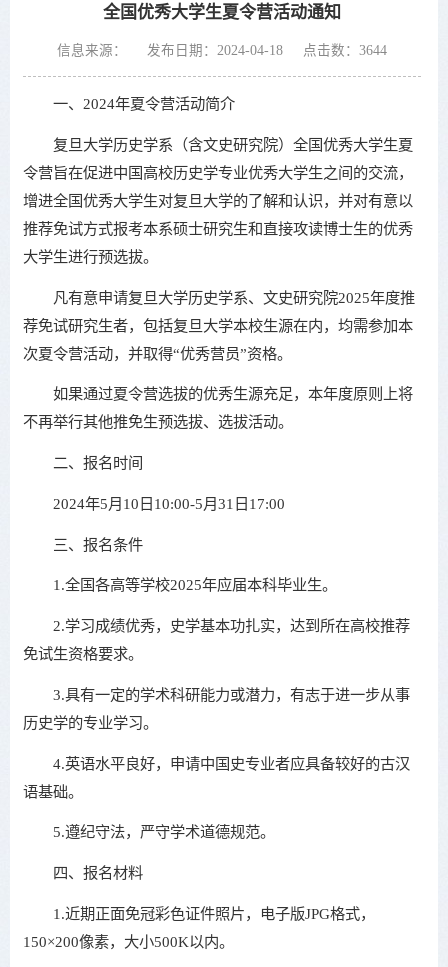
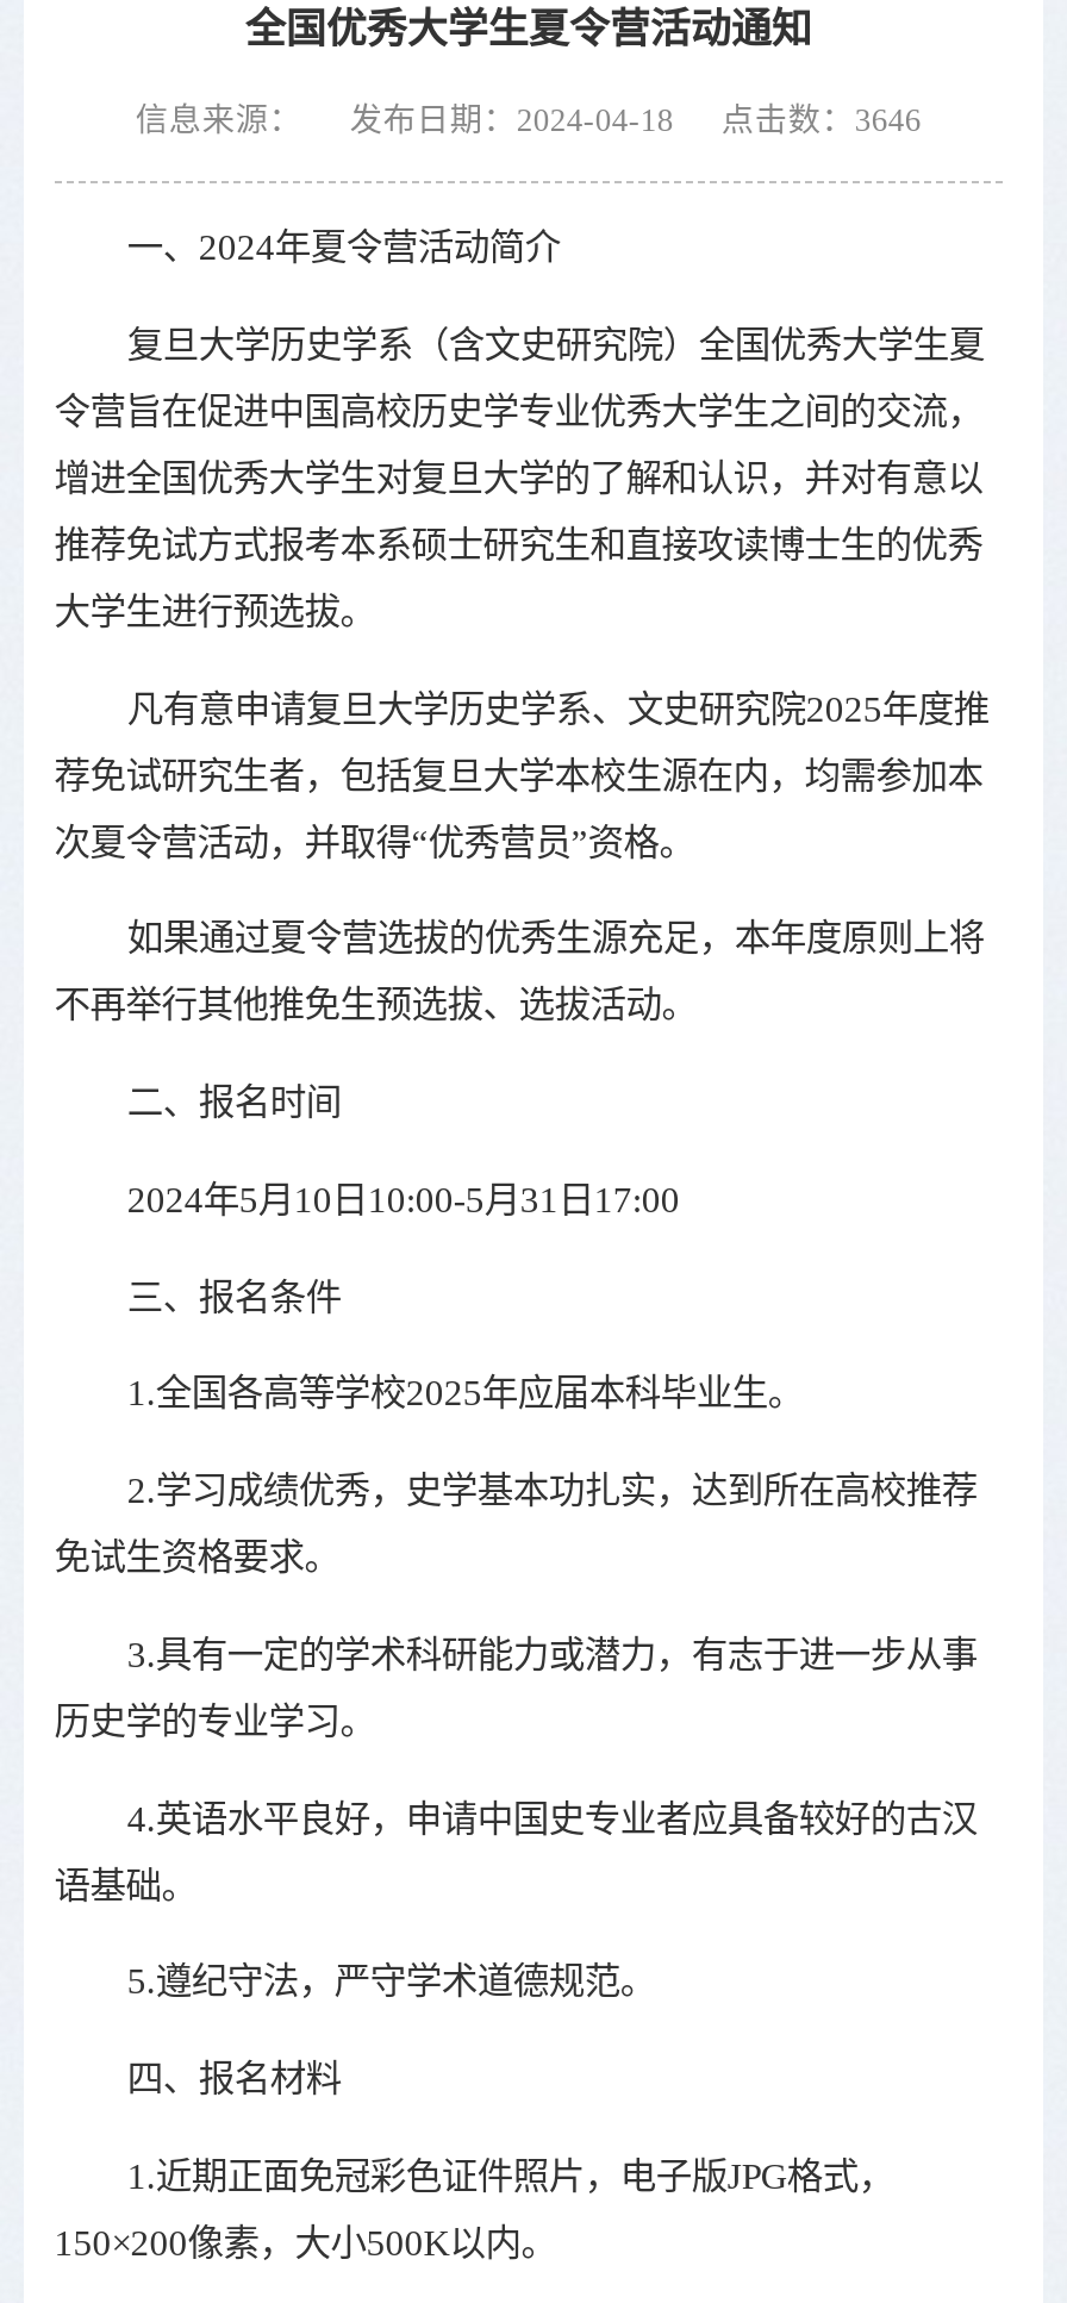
[57,43,387,58] 信息来源：发布日期：2024-04-18点击数：3644 -> [136,102,921,138] 信息来源：发布日期：2024-04-18点击数：3646

